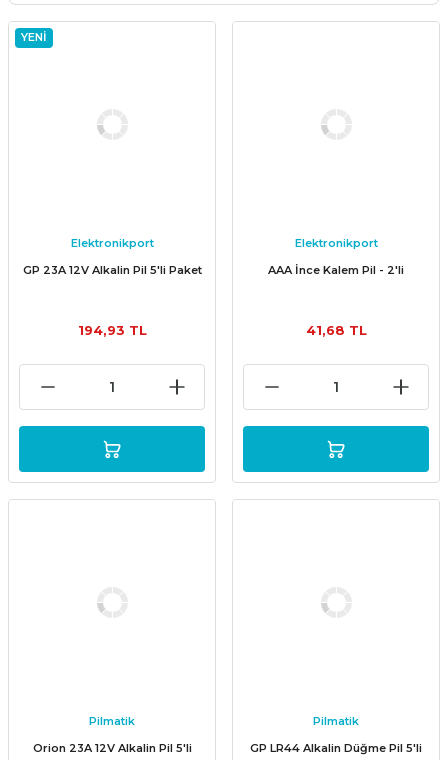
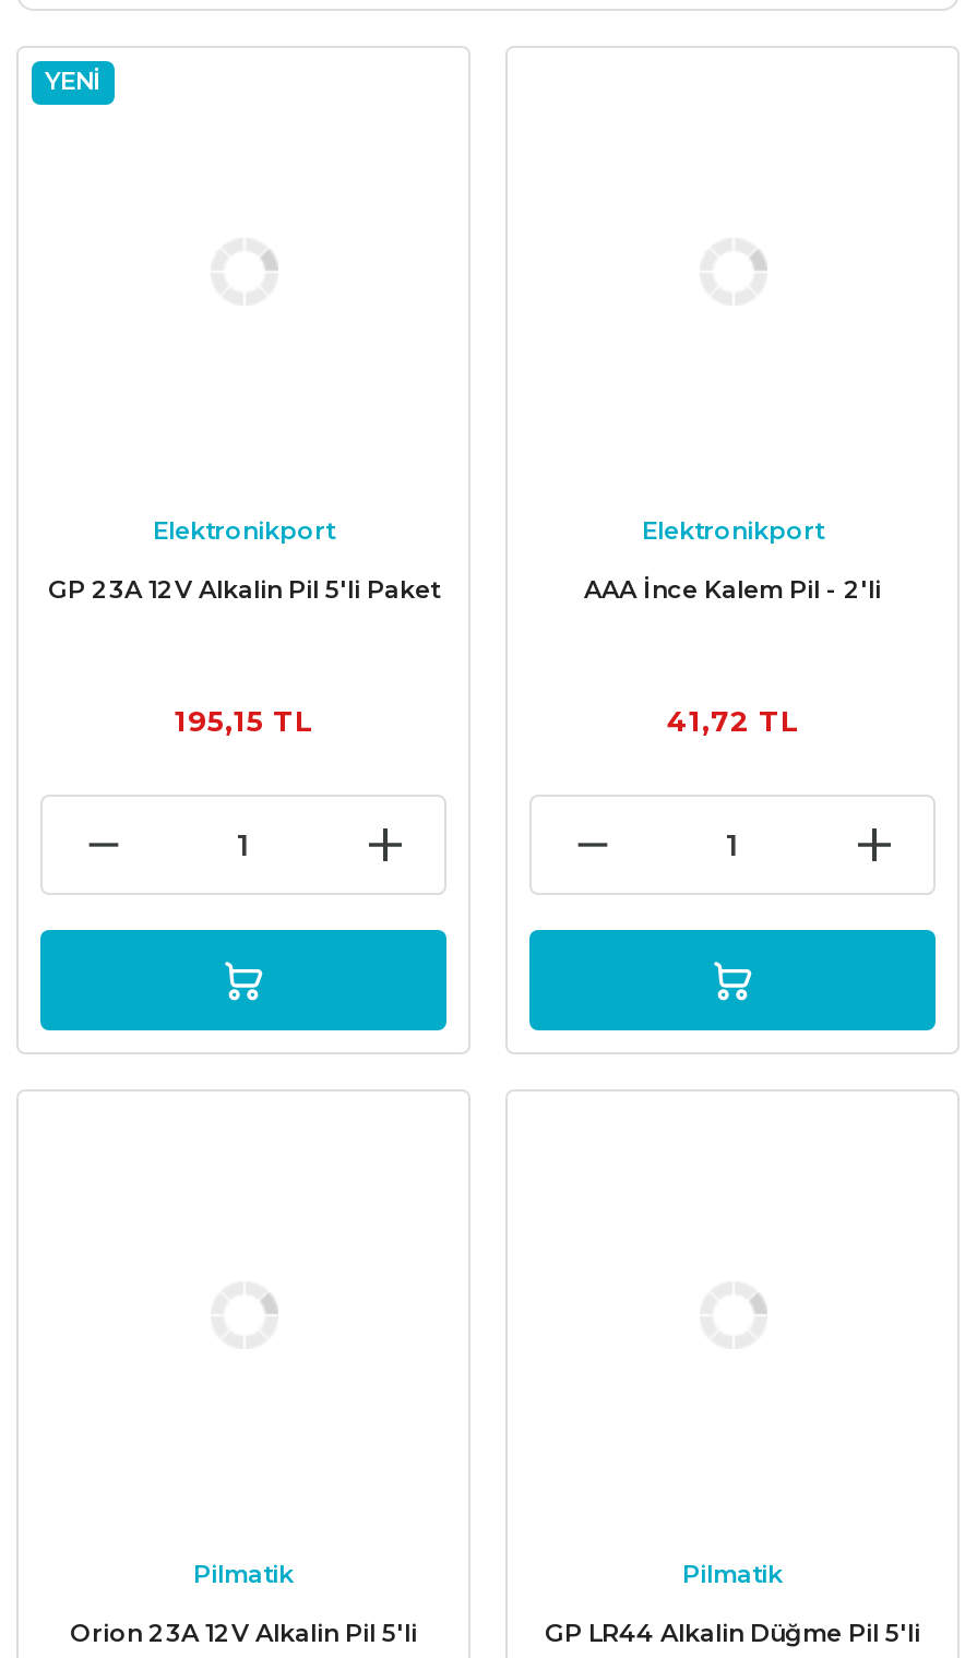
[77,323,146,338] 194,93 TL -> [175,705,312,737] 195,15 TL
[305,323,366,338] 41,68 TL -> [667,705,798,737] 41,72 TL

